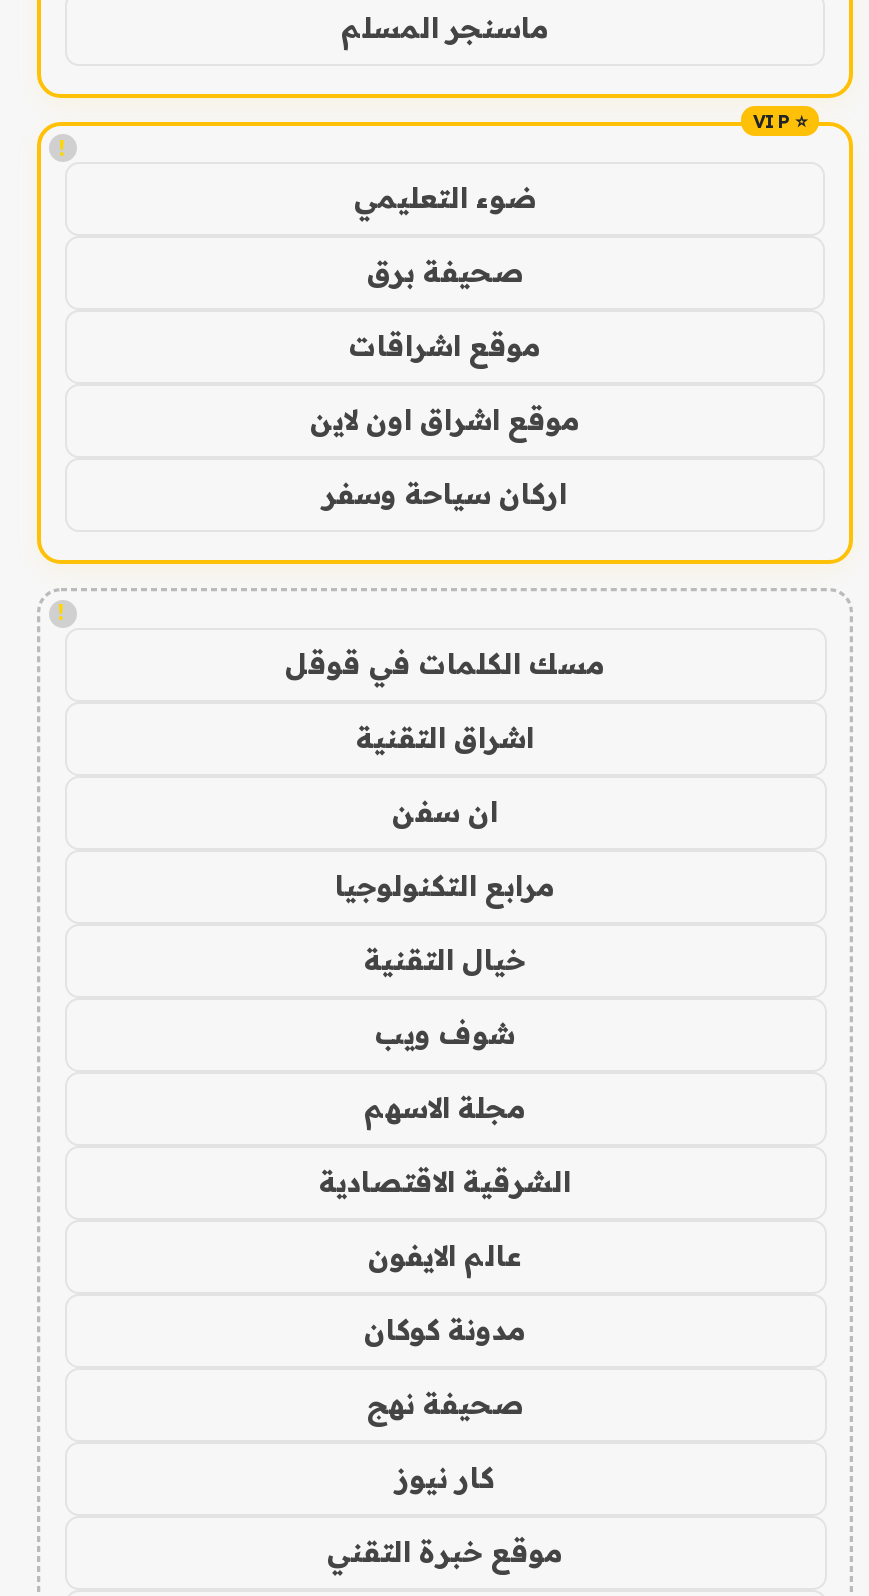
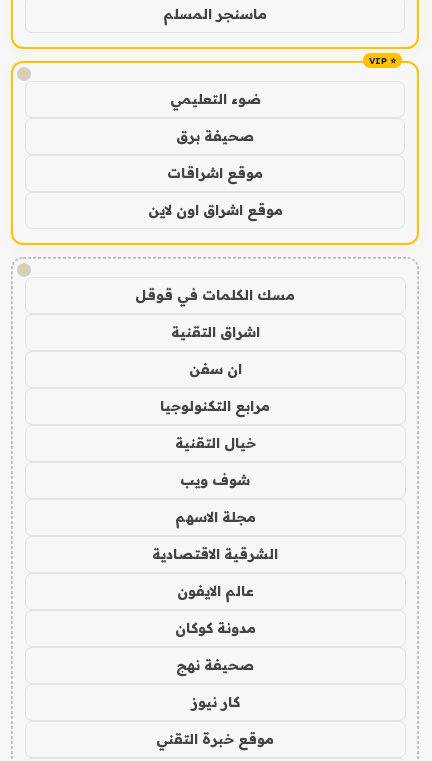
[323,476,567,512] اركان سياحة وسفر -> none

